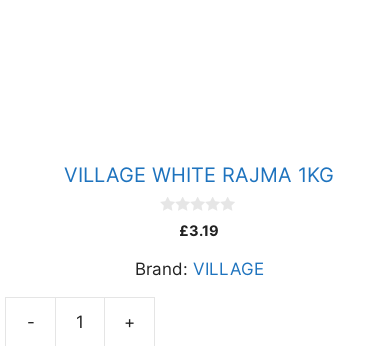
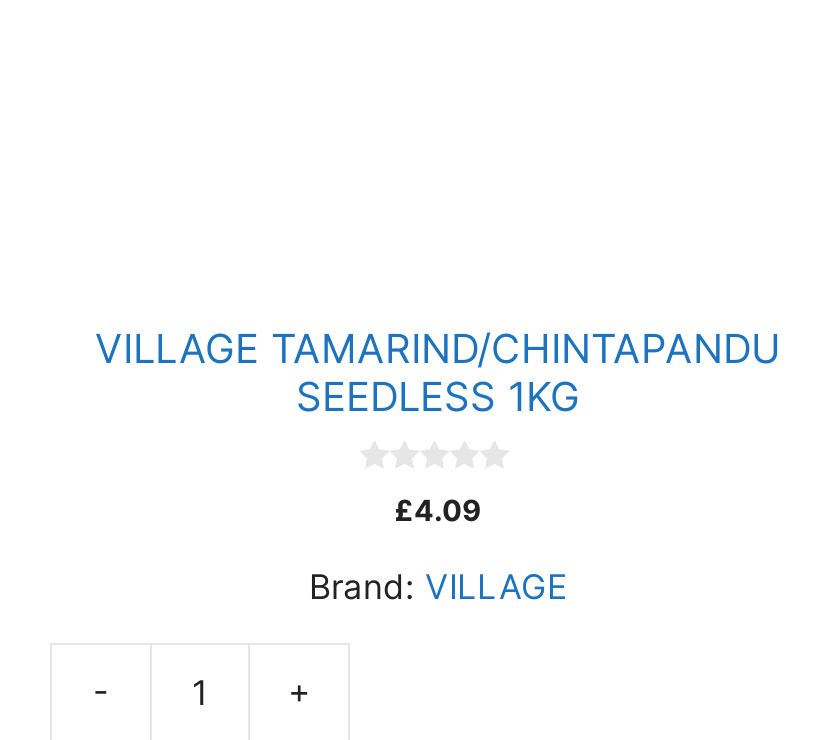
[64,162,334,186] VILLAGE WHITE RAJMA 1KG -> [95,325,781,421] VILLAGE TAMARIND/CHINTAPANDU | SEEDLESS 1KG
[179,222,219,240] £3.19 -> [394,492,482,528] £4.09

